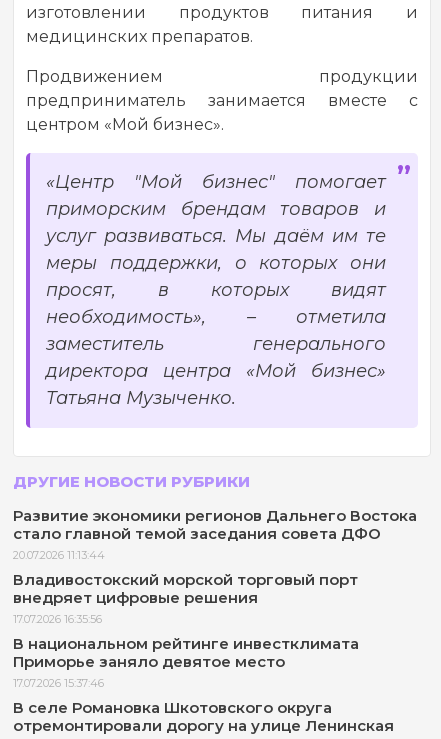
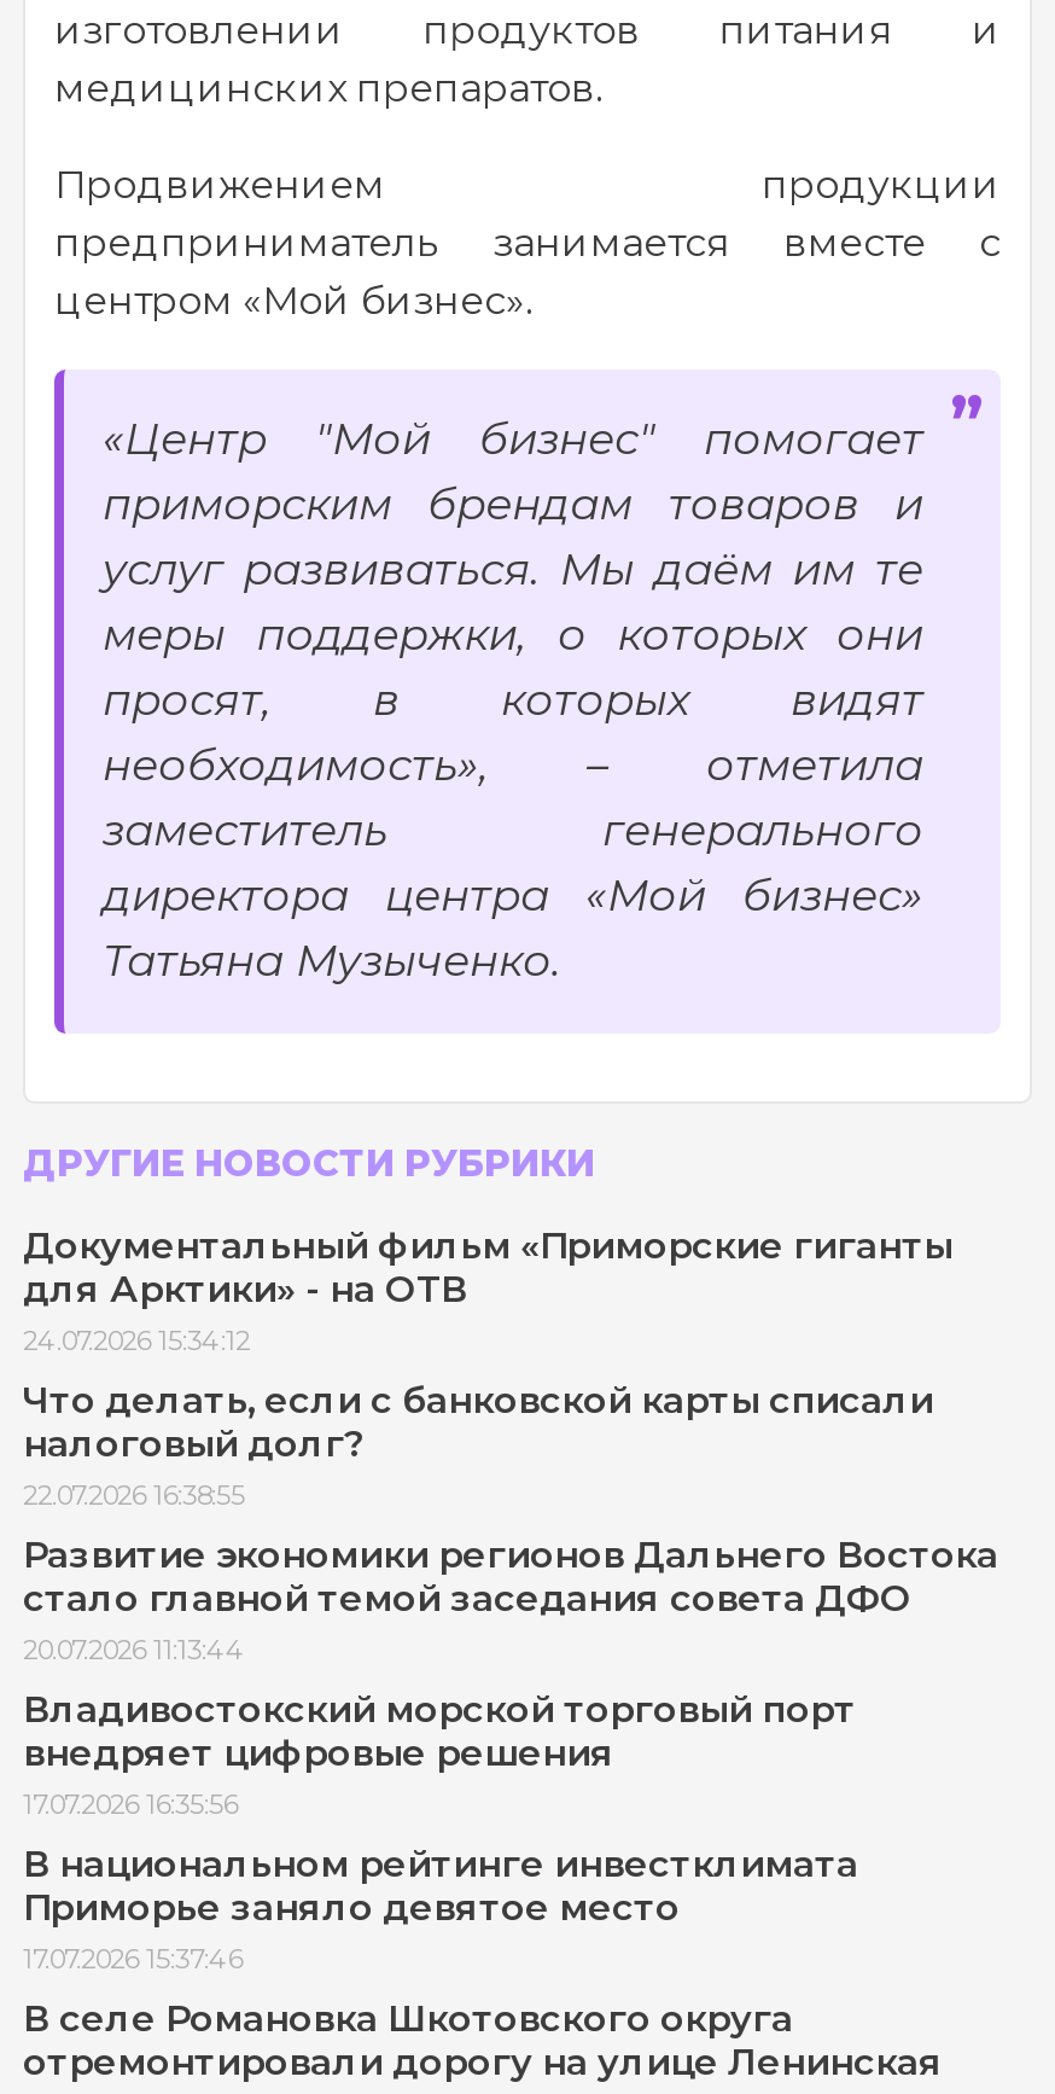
none -> [23,1223,952,1513] Документальный фильм «Приморские гиганты | для Арктики» - на ОТВ | 24.07.2026 15:34:12 | Что делать, если с банковской карты списали | налоговый долг? | 22.07.2026 16:38:55

